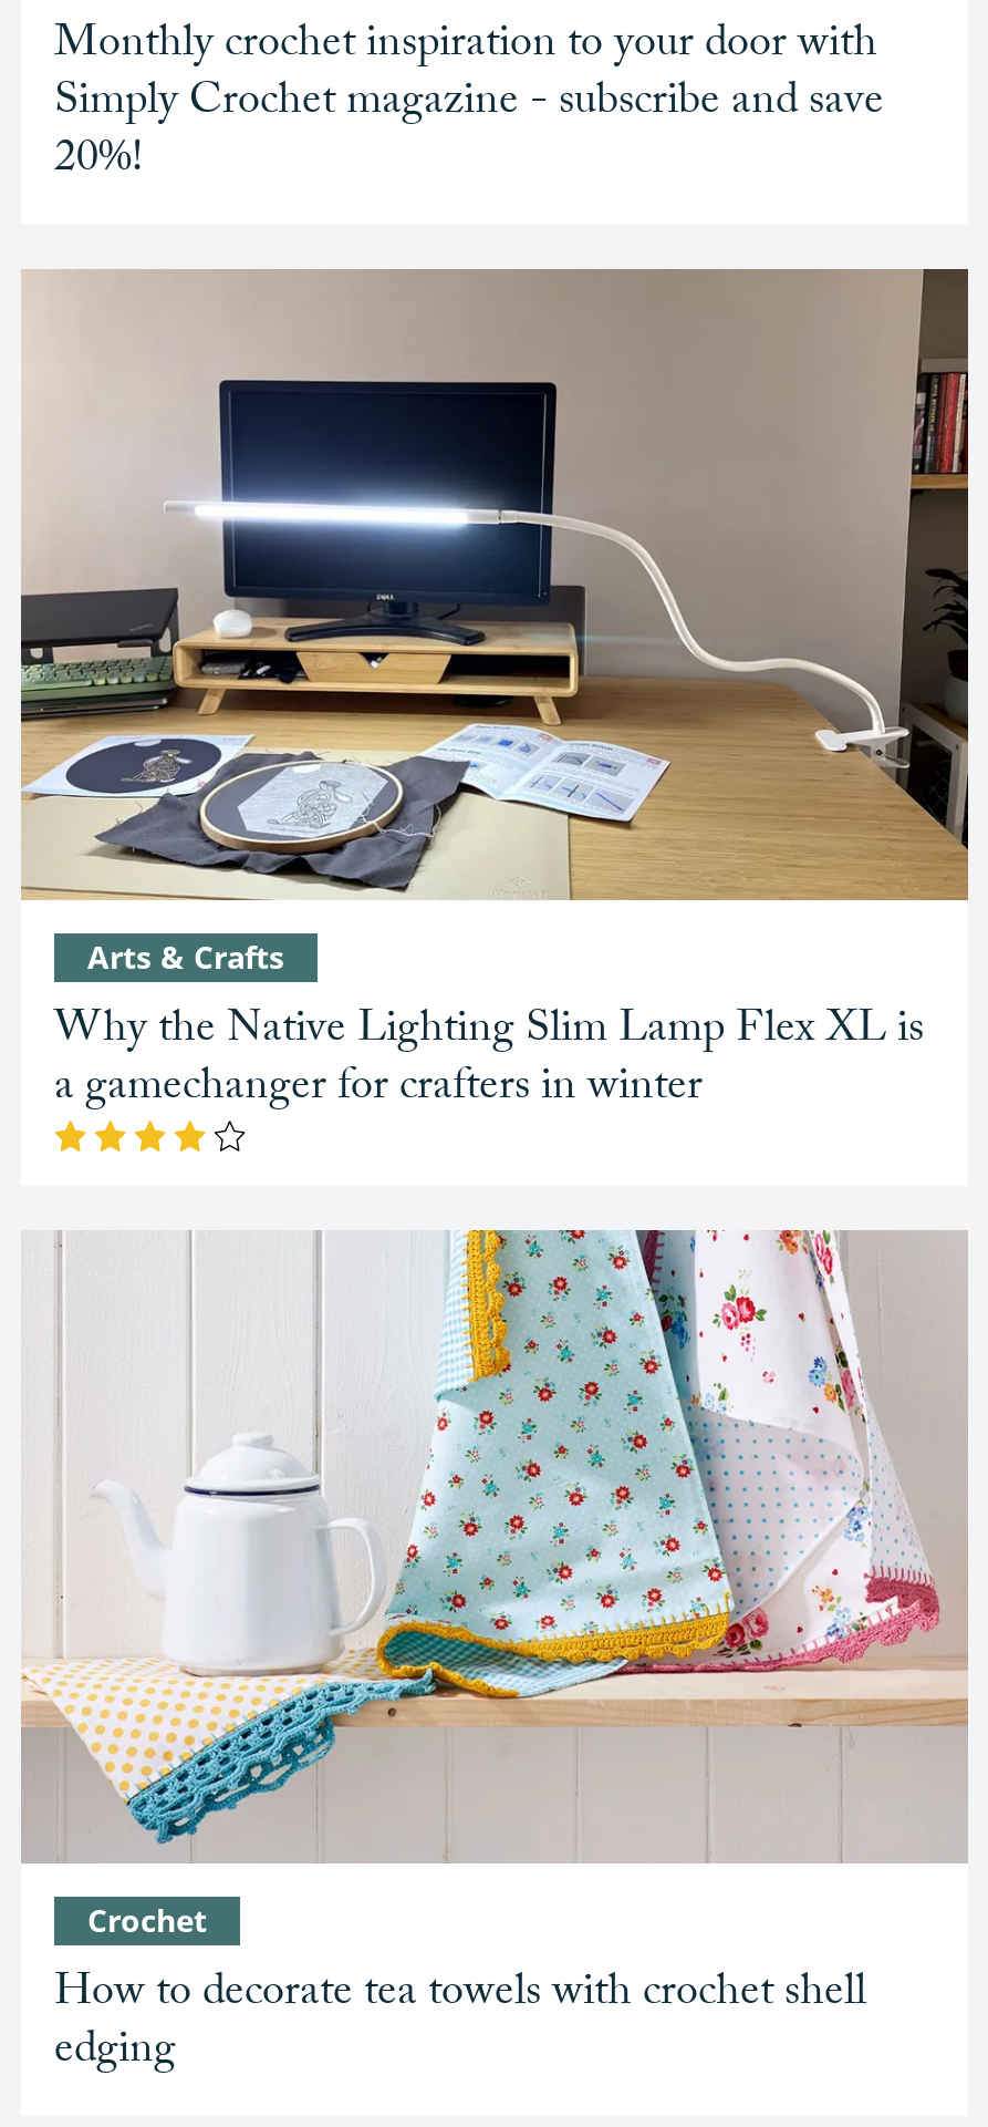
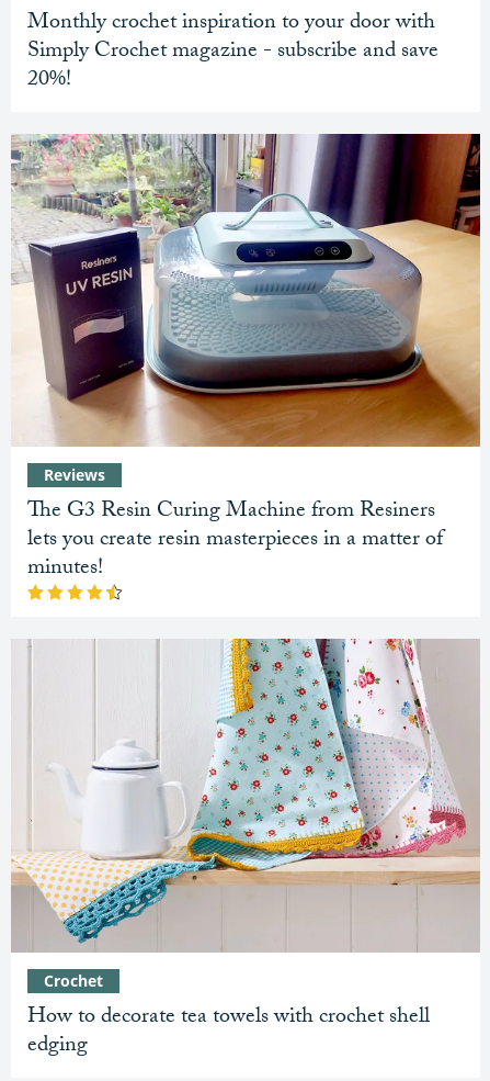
[19,267,970,978] [image] | Arts & Crafts -> [11,133,480,485] [image] | Reviews
[54,996,924,1129] Why the Native Lighting Slim Lamp Flex XL is | a gamechanger for crafters in winter -> [27,494,443,589] The G3 Resin Curing Machine from Resiners | lets you create resin masterpieces in a matter of | minutes!

